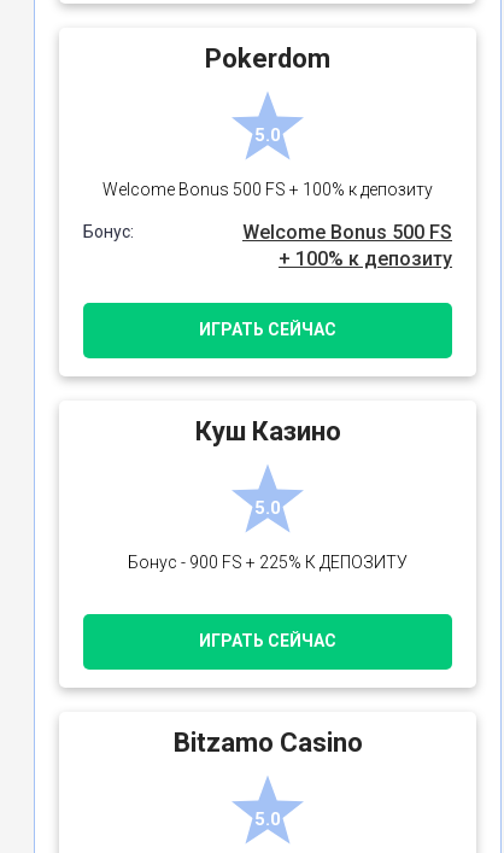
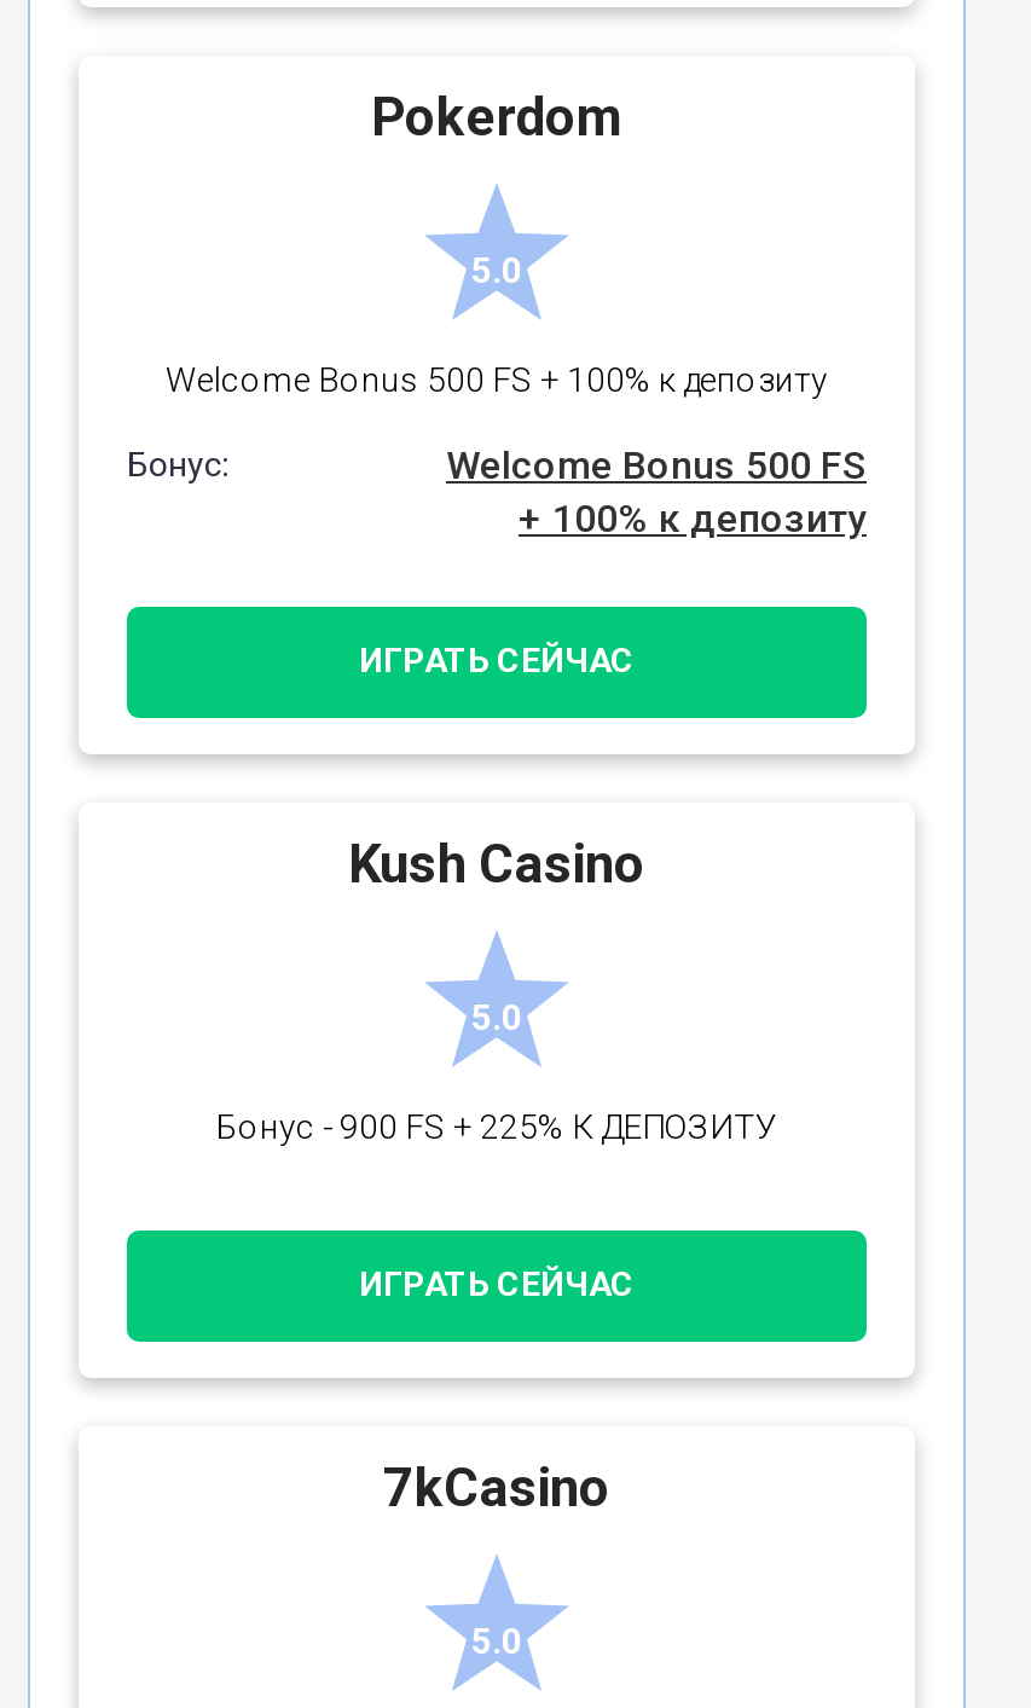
[195,416,341,446] Куш Казино -> [348,833,645,894] Kush Casino
[173,727,362,757] Bitzamo Casino -> [383,1457,610,1517] 7kCasino

